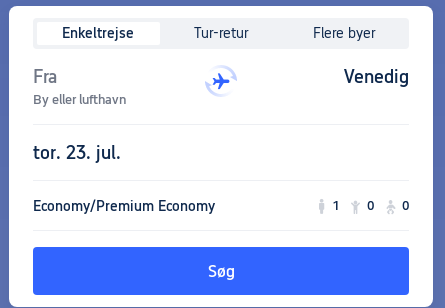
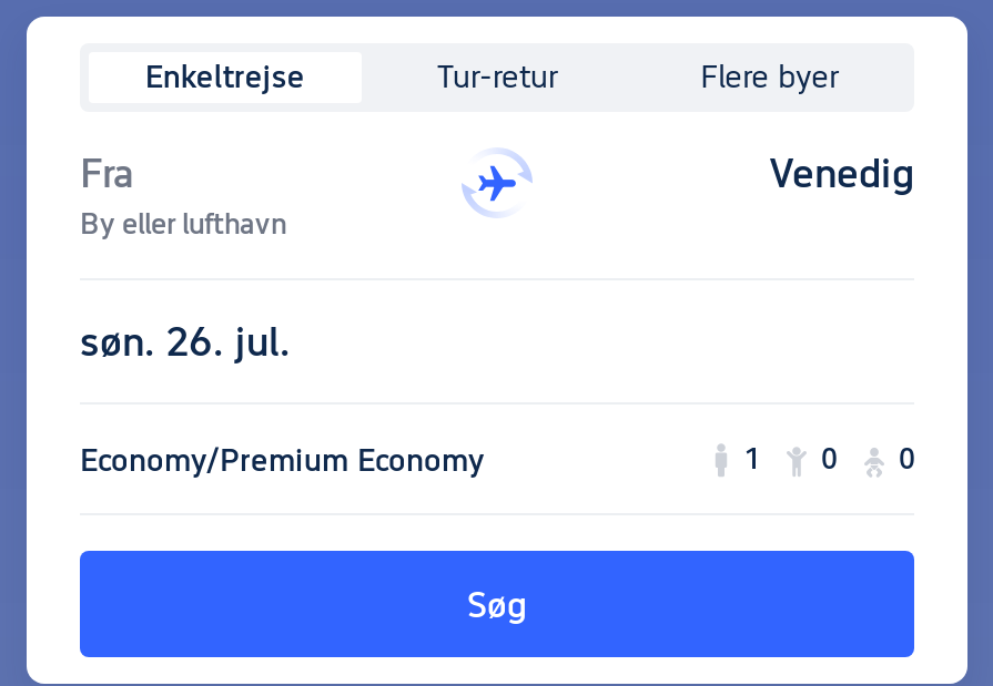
[33,142,121,163] tor. 23. jul. -> [80,318,291,365] søn. 26. jul.

